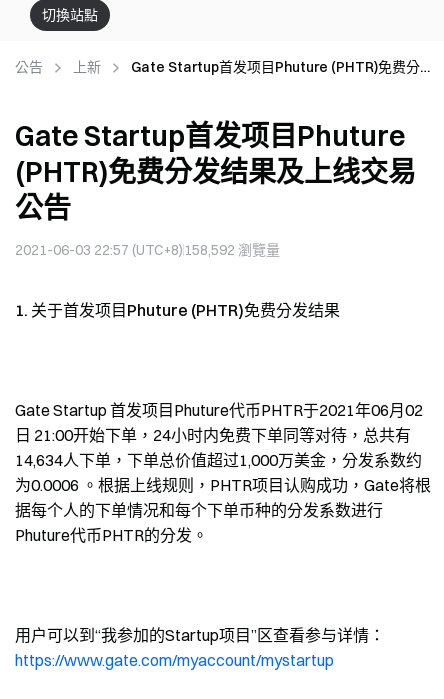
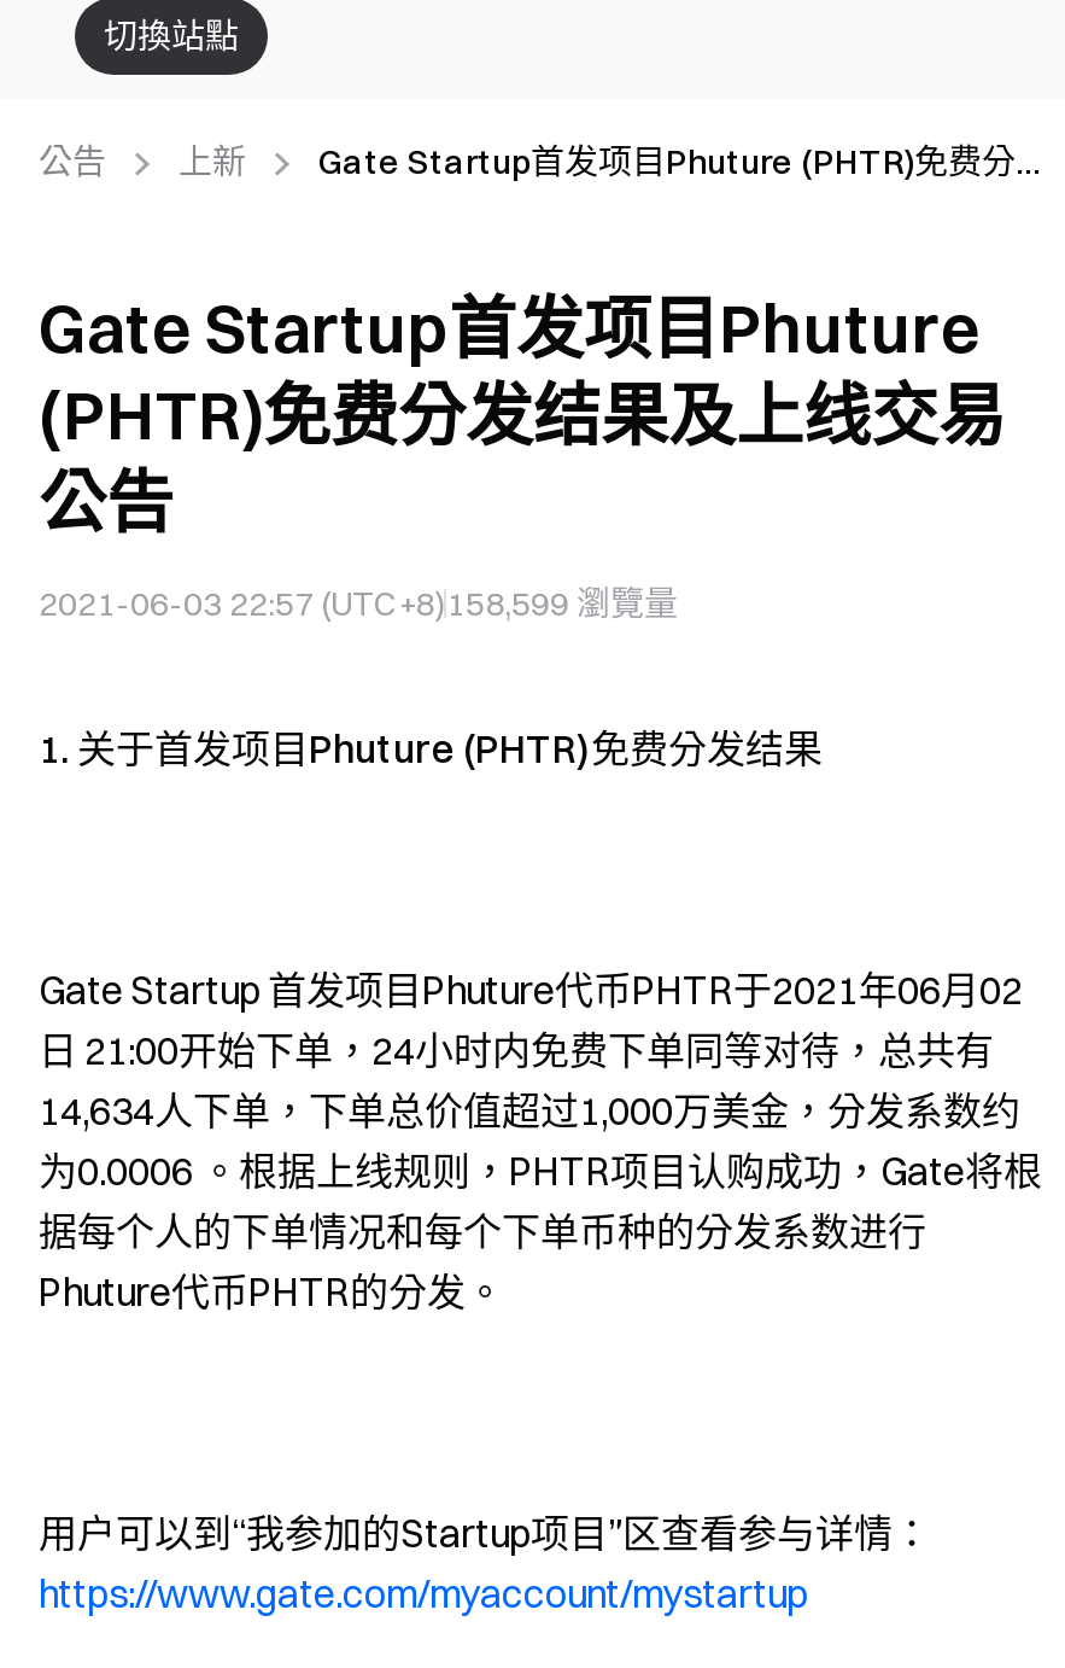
[15,241,280,259] 2021-06-03 22:57 (UTC+8)158,592瀏覽量 -> [39,582,678,625] 2021-06-03 22:57 (UTC+8)158,599瀏覽量

